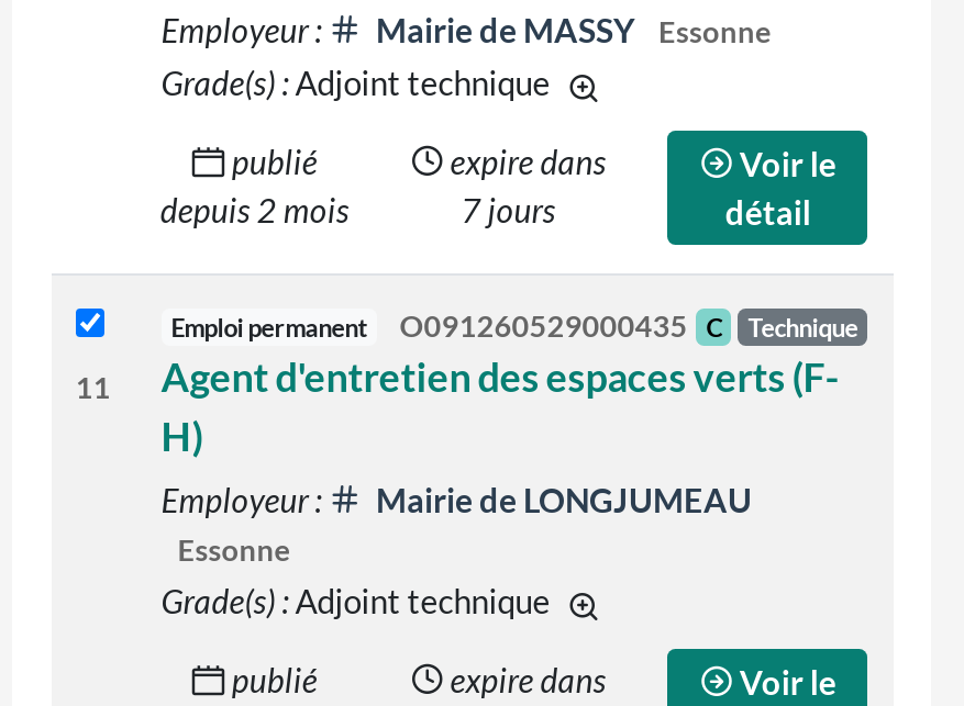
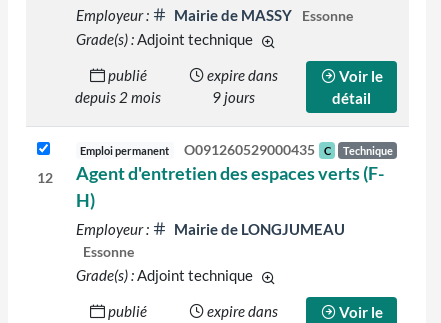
[461,190,556,229] 7 jours -> [212,88,255,106] 9 jours
[75,352,838,404] 11 Agent d'entretien des espaces verts (F- -> [37,162,384,185] 12 Agent d'entretien des espaces verts (F-

